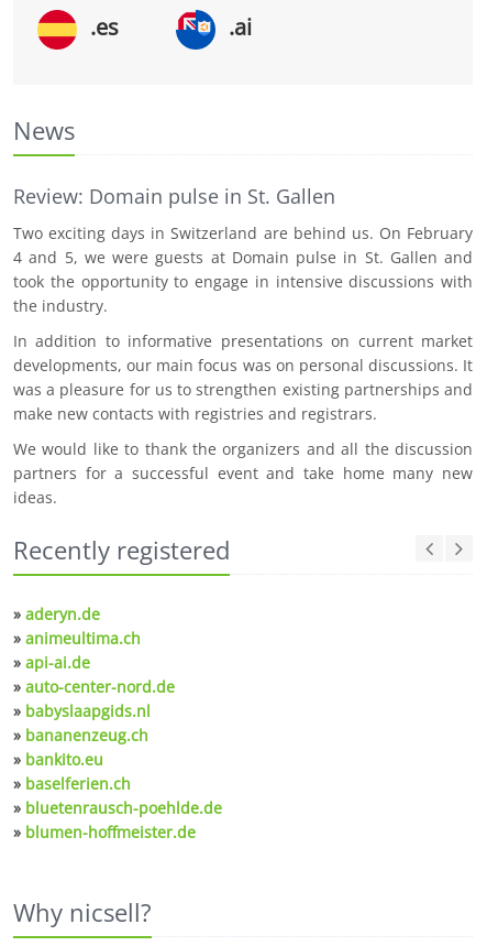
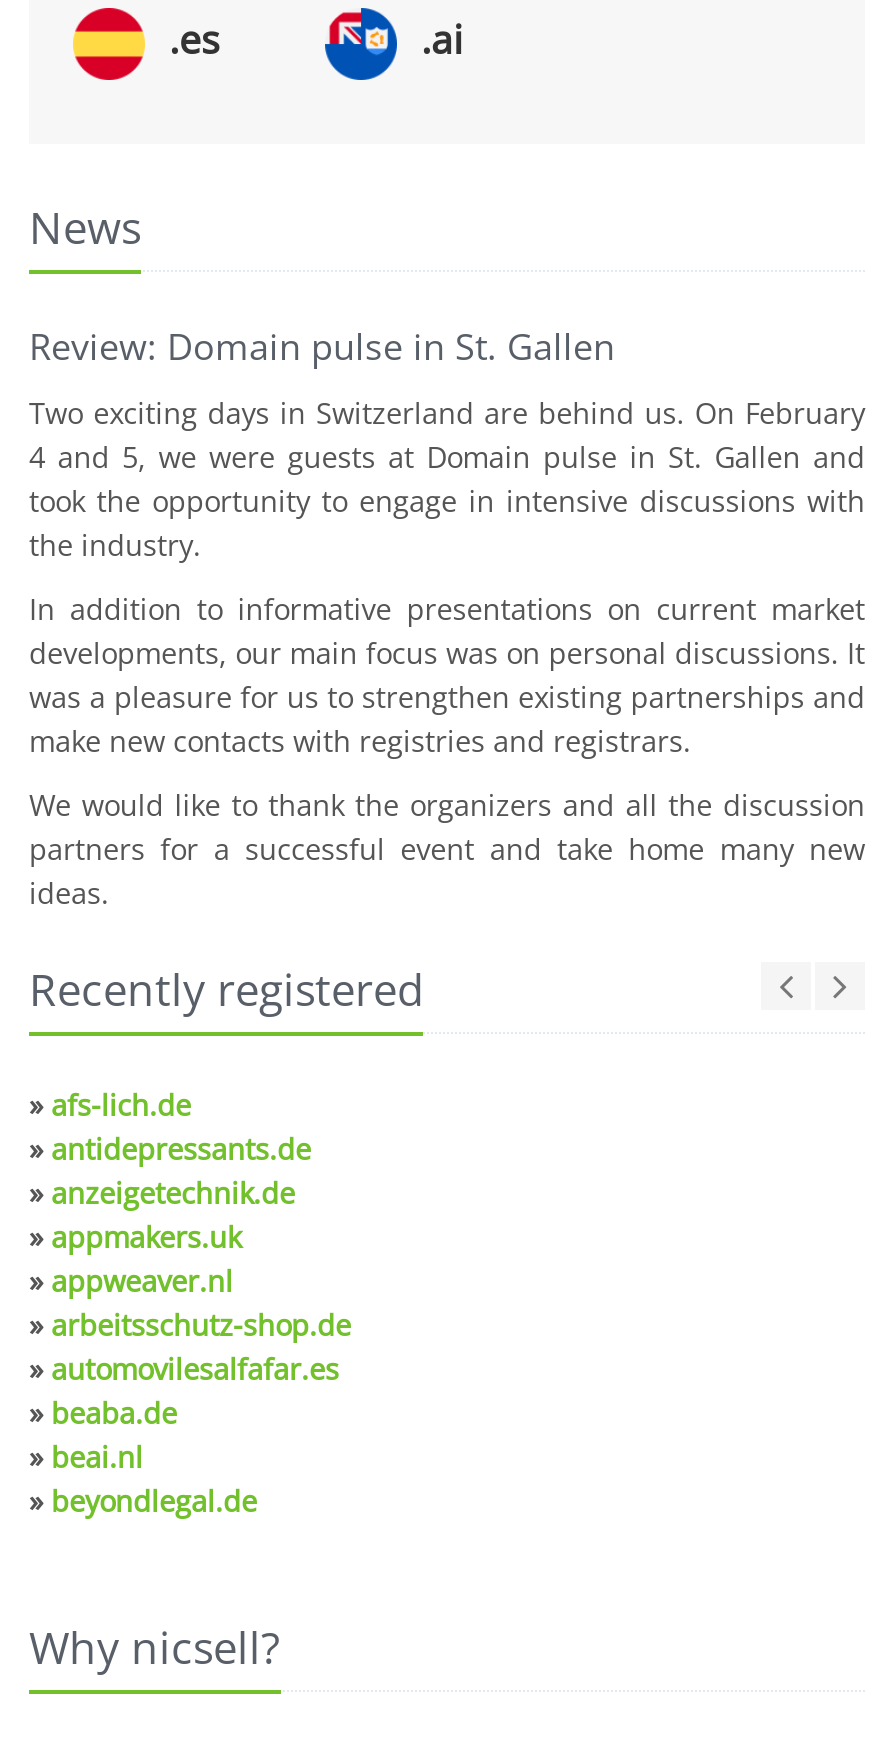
[13,604,222,843] » aderyn.de | » animeultima.ch | » api-ai.de | » auto-center-nord.de | » babyslaapgids.nl | » bananenzeug.ch | » bankito.eu | » baselferien.ch | » bluetenrausch-poehlde.de | » blumen-hoffmeister.de -> [29,1086,351,1520] » afs-lich.de | » antidepressants.de | » anzeigetechnik.de | » appmakers.uk | » appweaver.nl | » arbeitsschutz-shop.de | » automovilesalfafar.es | » beaba.de | » beai.nl | » beyondlegal.de

